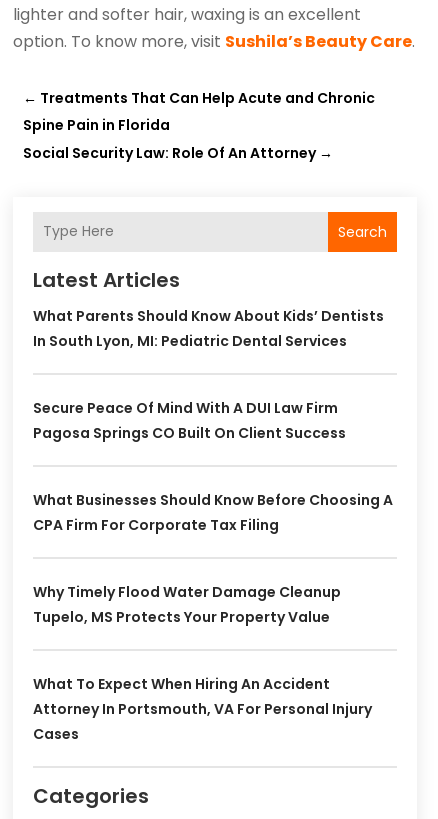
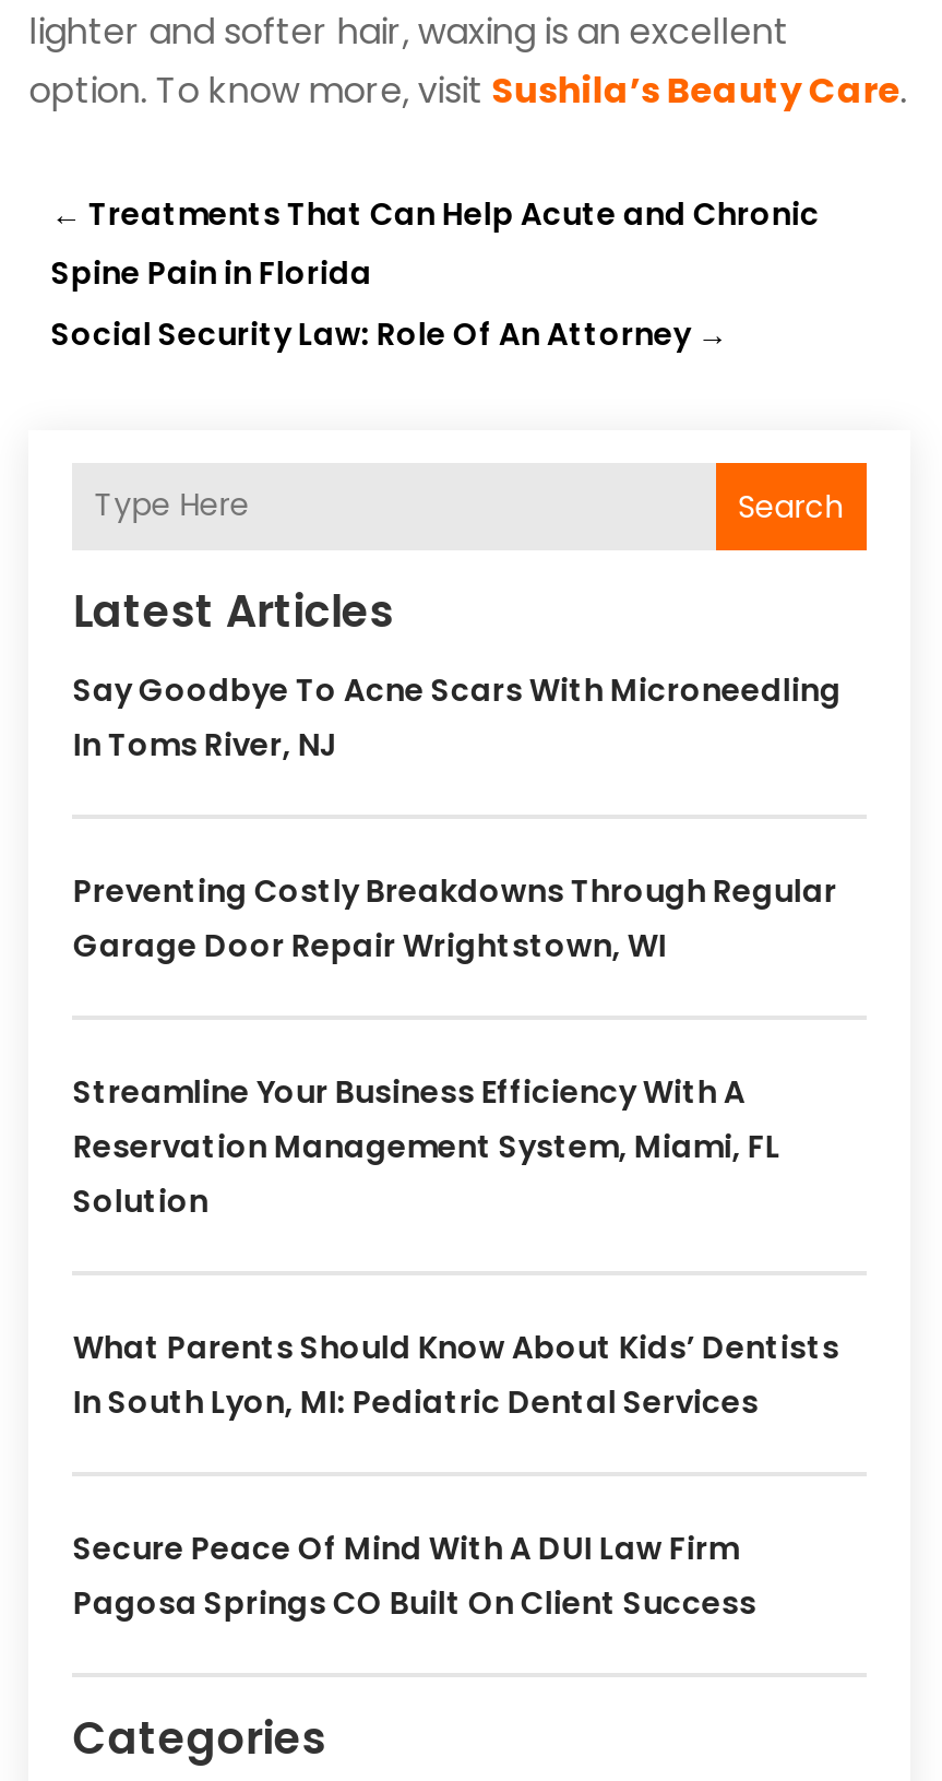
none -> [73,668,841,1223] Say Goodbye To Acne Scars With Microneedling | In Toms River, NJ | Preventing Costly Breakdowns Through Regular | Garage Door Repair Wrightstown, WI | Streamline Your Business Efficiency With A | Reservation Management System, Miami, FL | Solution
moved [33,306,384,443] -> [73,1325,839,1625]: What Parents Should Know About Kids’ Dentists | In South Lyon, MI: Pediatric Dental Services | Secure Peace Of Mind With A DUI Law Firm | Pagosa Springs CO Built On Client Success
[33,490,393,744] What Businesses Should Know Before Choosing A | CPA Firm For Corporate Tax Filing | Why Timely Flood Water Damage Cleanup | Tupelo, MS Protects Your Property Value | What To Expect When Hiring An Accident | Attorney In Portsmouth, VA For Personal Injury | Cases -> none

